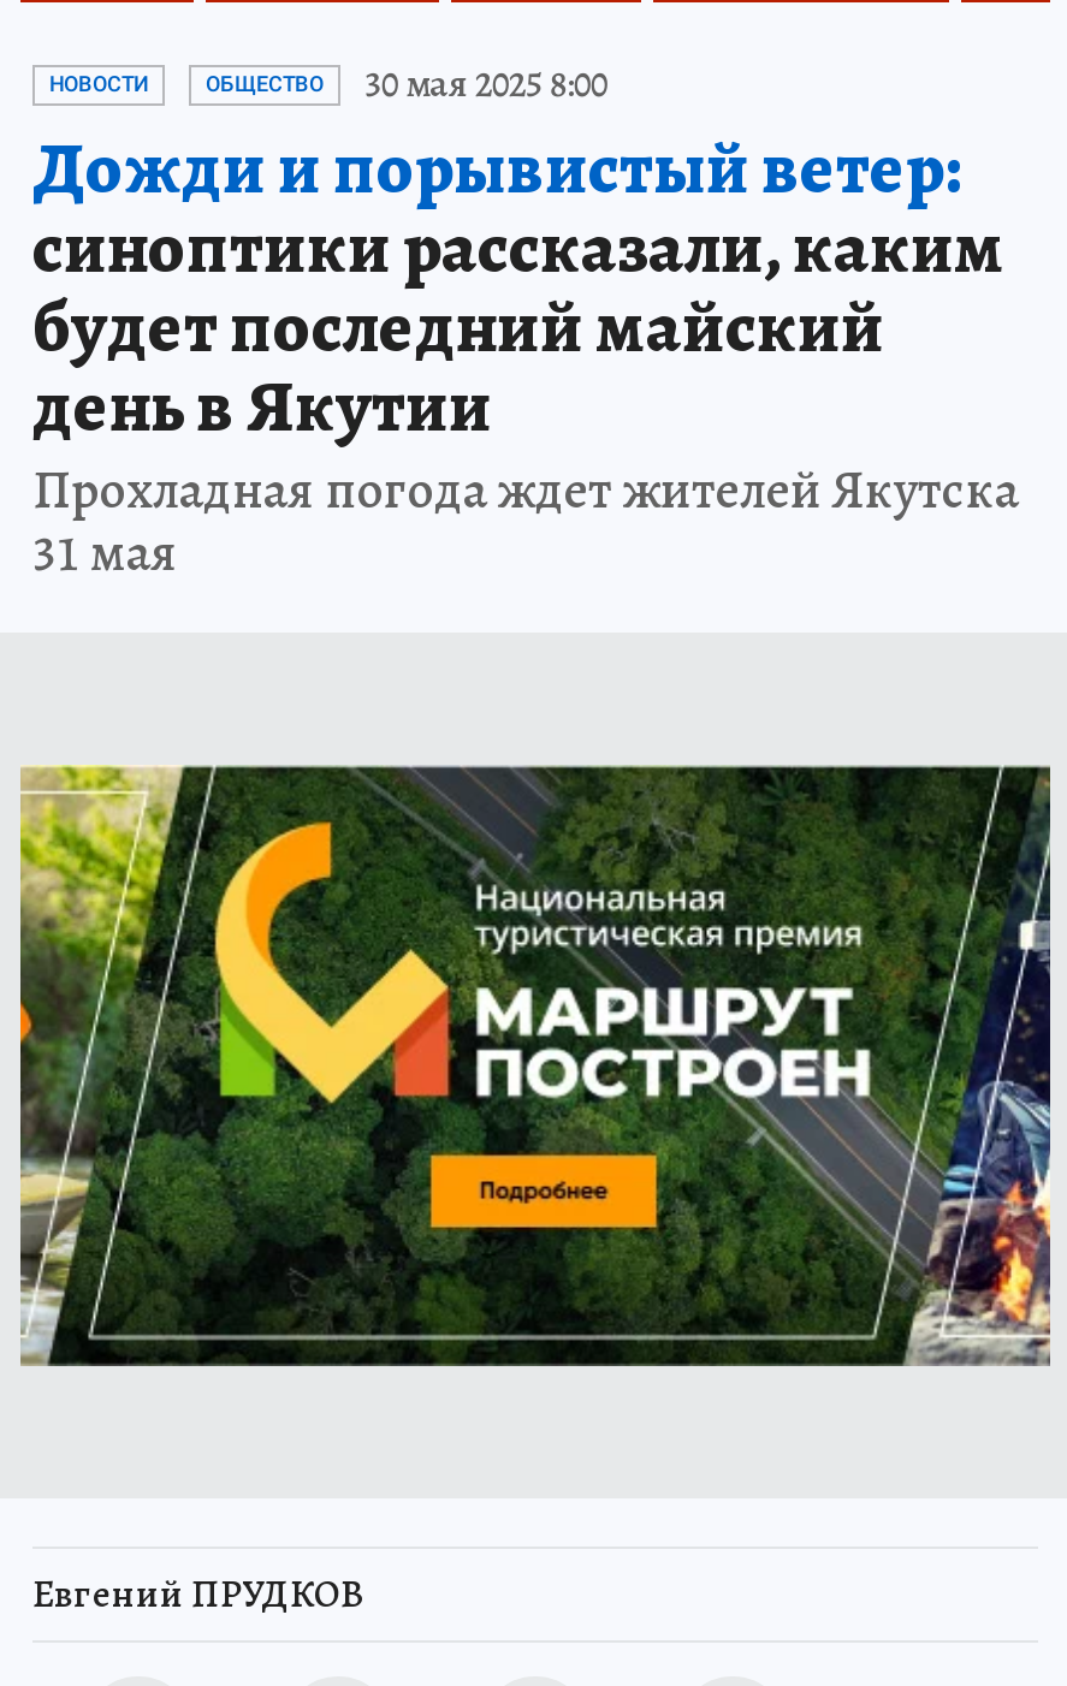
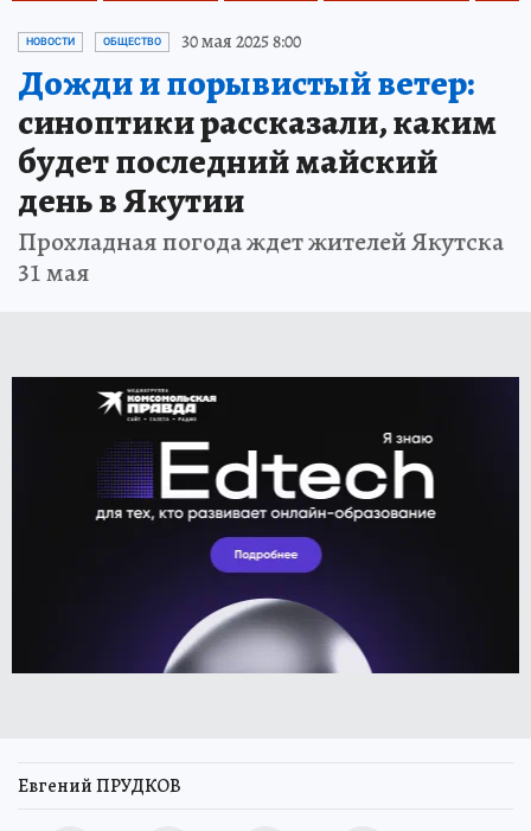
[18,765,1053,1369] [image] -> [11,376,520,673] [image]

